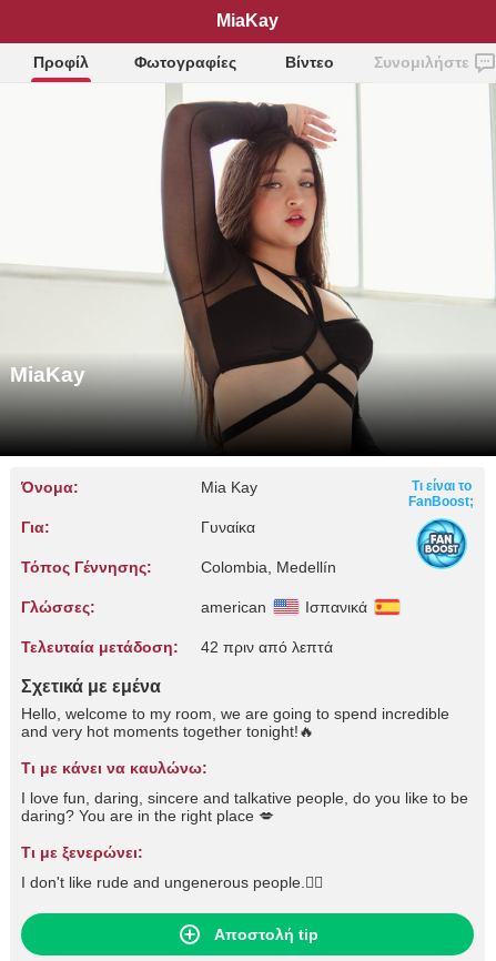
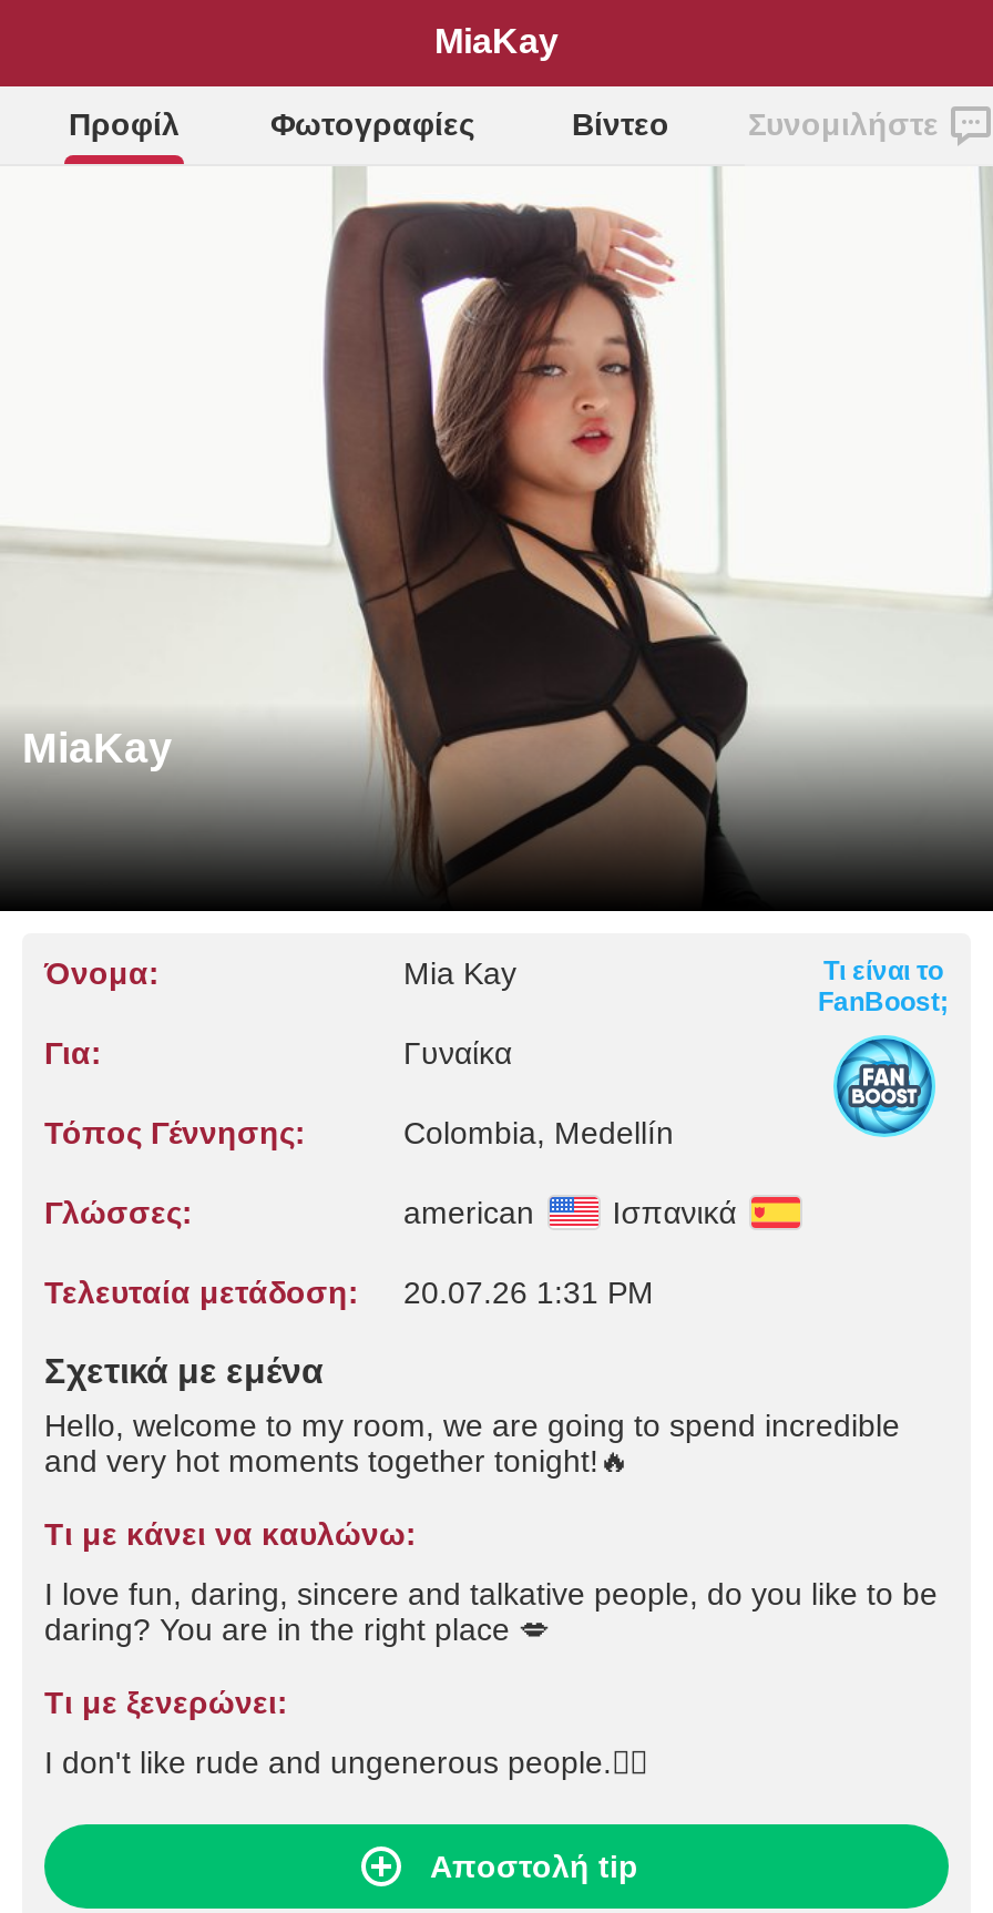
[201,638,333,656] 42 πριν από λεπτά -> [403,1275,654,1310] 20.07.26 1:31 PM

